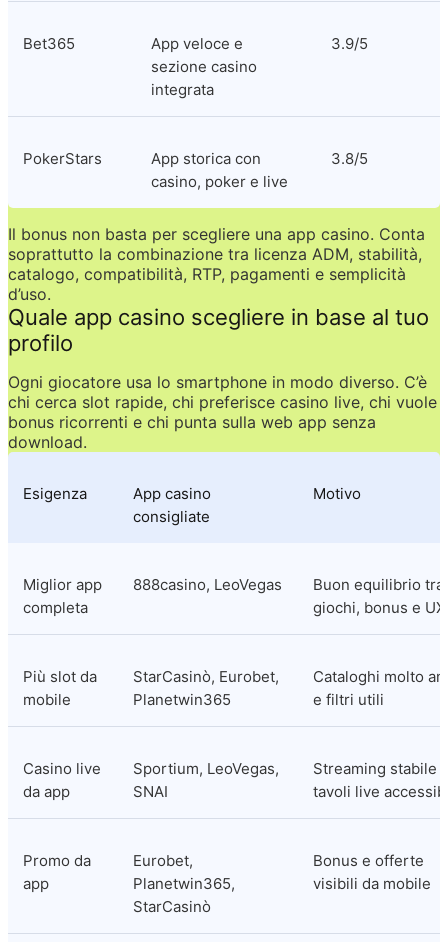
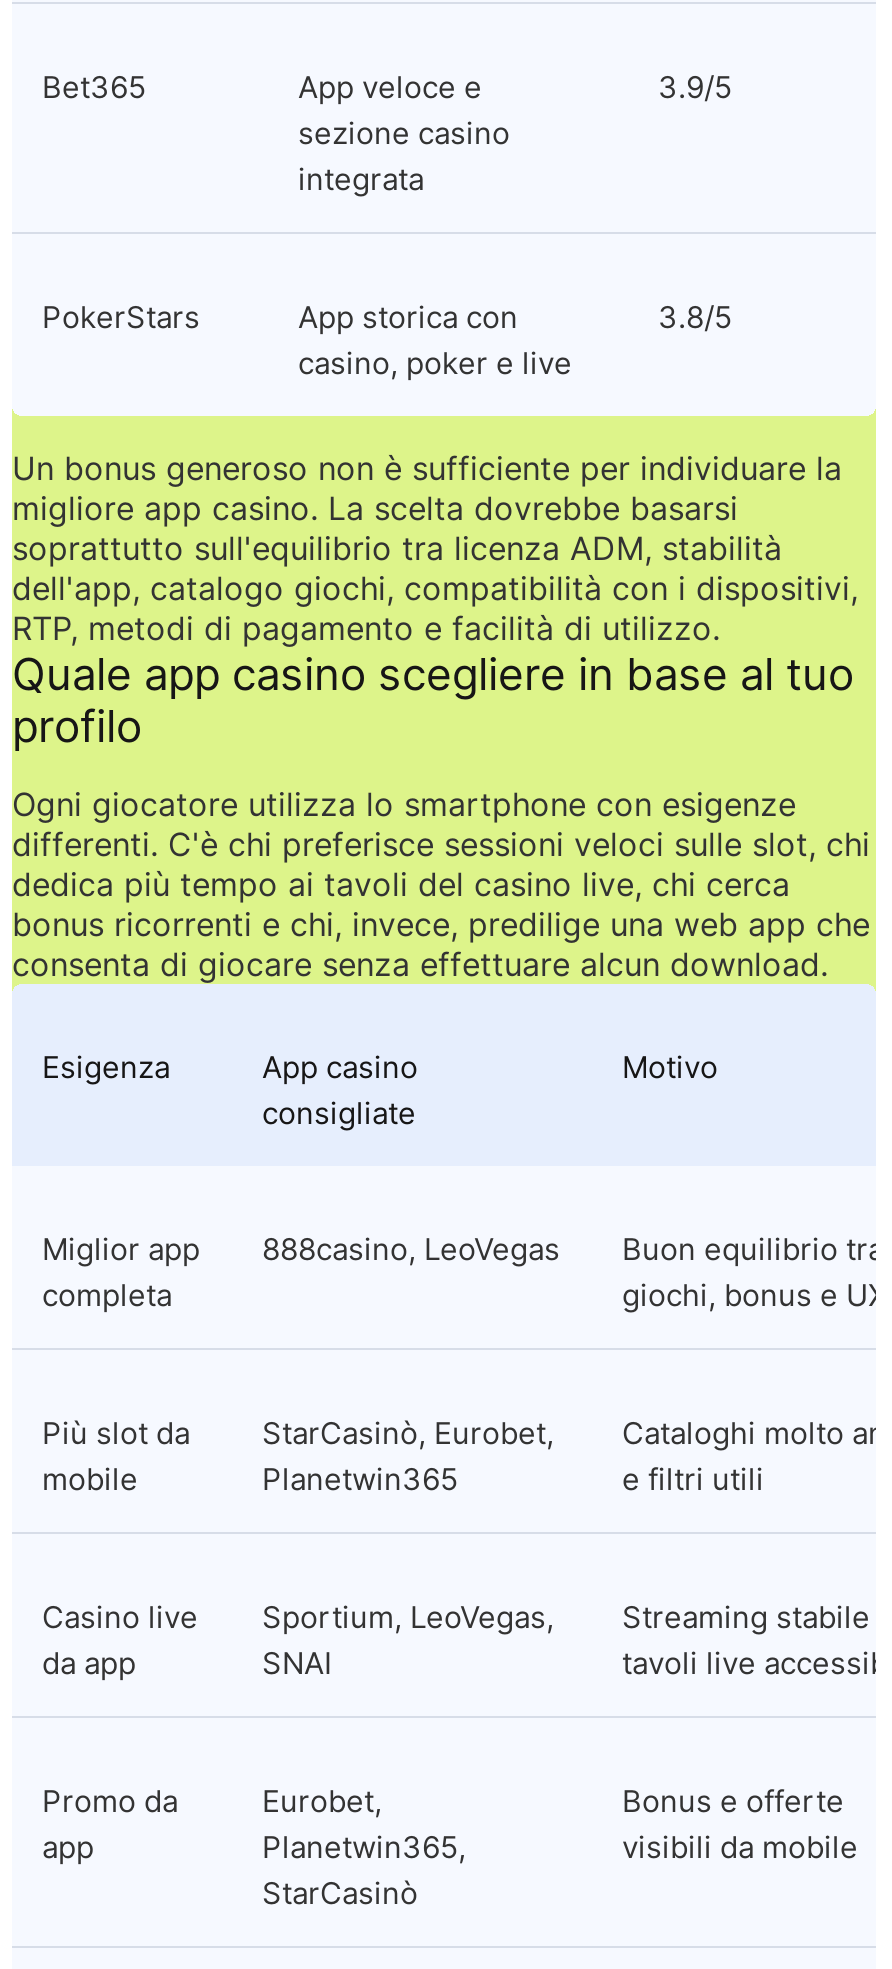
[8,224,425,304] Il bonus non basta per scegliere una app casino. Conta | soprattutto la combinazione tra licenza ADM, stabilità, | catalogo, compatibilità, RTP, pagamenti e semplicità | d’uso. -> [12,448,858,648] Un bonus generoso non è sufficiente per individuare la | migliore app casino. La scelta dovrebbe basarsi | soprattutto sull'equilibrio tra licenza ADM, stabilità | dell'app, catalogo giochi, compatibilità con i dispositivi, | RTP, metodi di pagamento e facilità di utilizzo.
[8,372,437,452] Ogni giocatore usa lo smartphone in modo diverso. C’è | chi cerca slot rapide, chi preferisce casino live, chi vuole | bonus ricorrenti e chi punta sulla web app senza | download. -> [12,784,870,984] Ogni giocatore utilizza lo smartphone con esigenze | differenti. C'è chi preferisce sessioni veloci sulle slot, chi | dedica più tempo ai tavoli del casino live, chi cerca | bonus ricorrenti e chi, invece, predilige una web app che | consenta di giocare senza effettuare alcun download.

